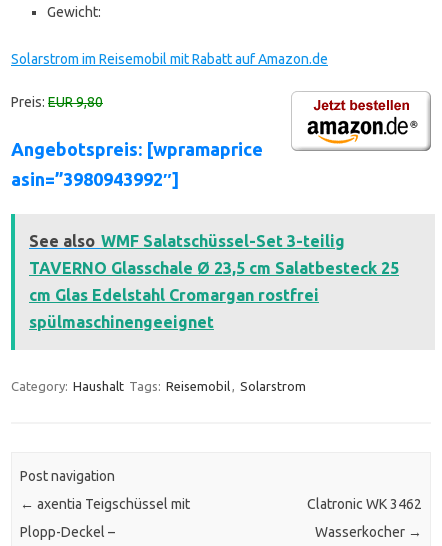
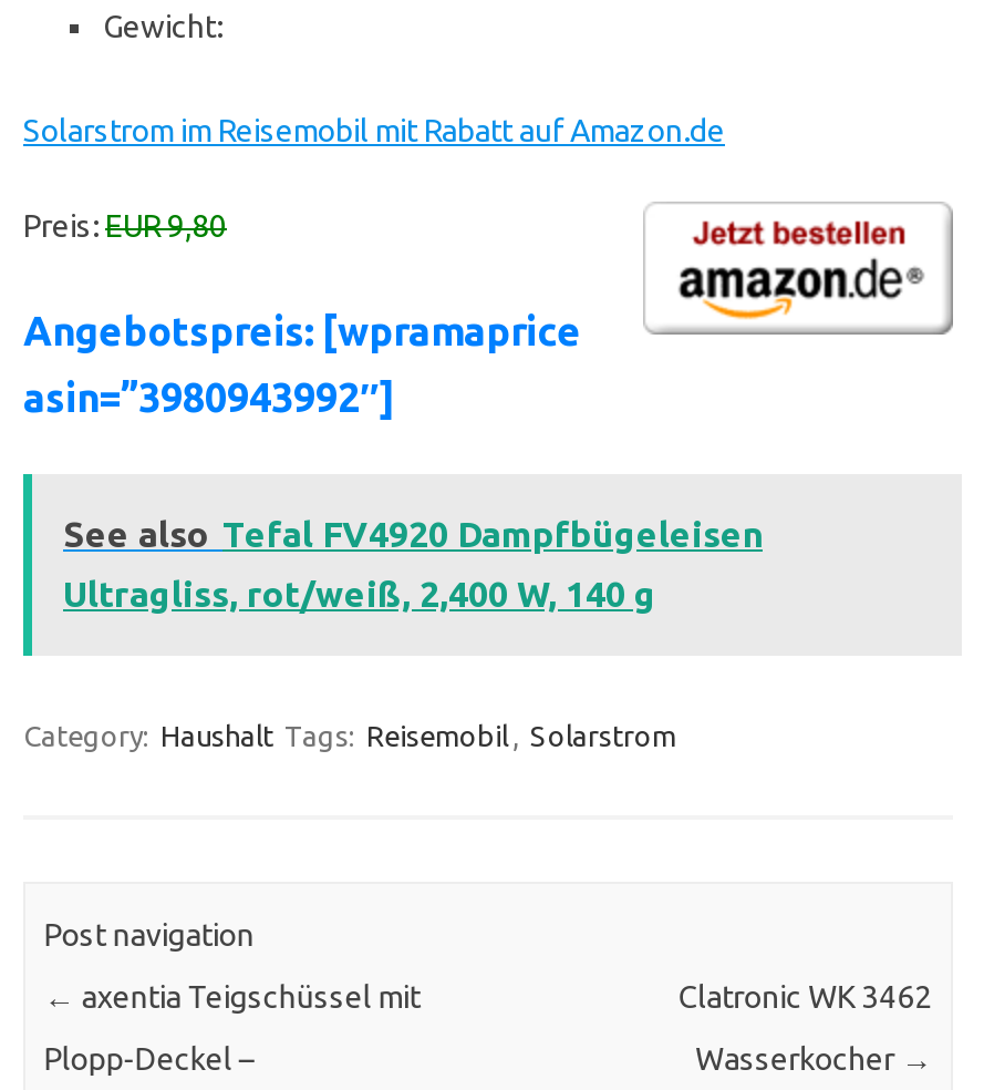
[29,232,399,331] See also WMF Salatschüssel-Set 3-teilig | TAVERNO Glasschale Ø 23,5 cm Salatbesteck 25 | cm Glas Edelstahl Cromargan rostfrei | spülmaschinengeeignet -> [63,514,763,614] See also Tefal FV4920 Dampfbügeleisen | Ultragliss, rot/weiß, 2,400 W, 140 g

